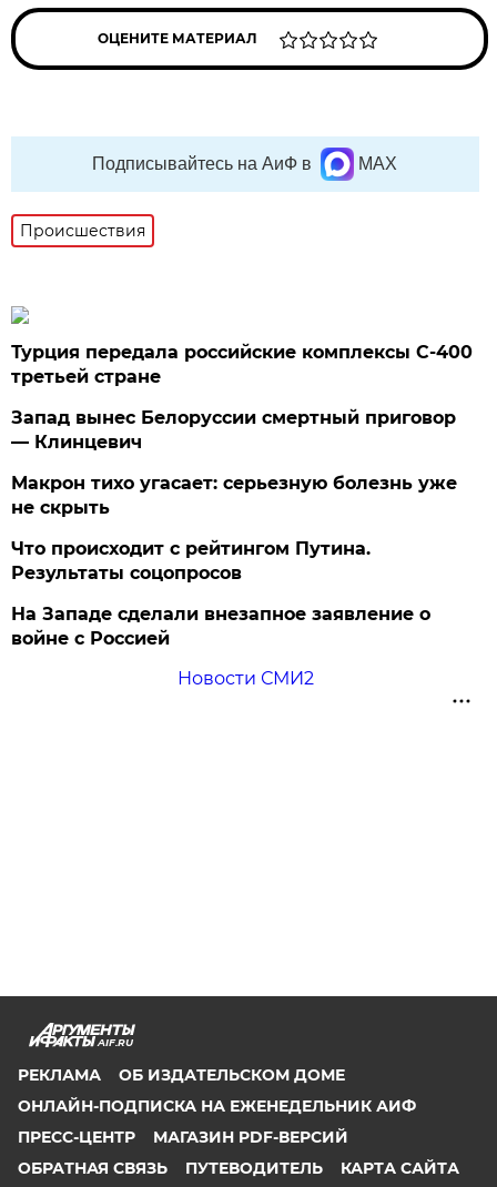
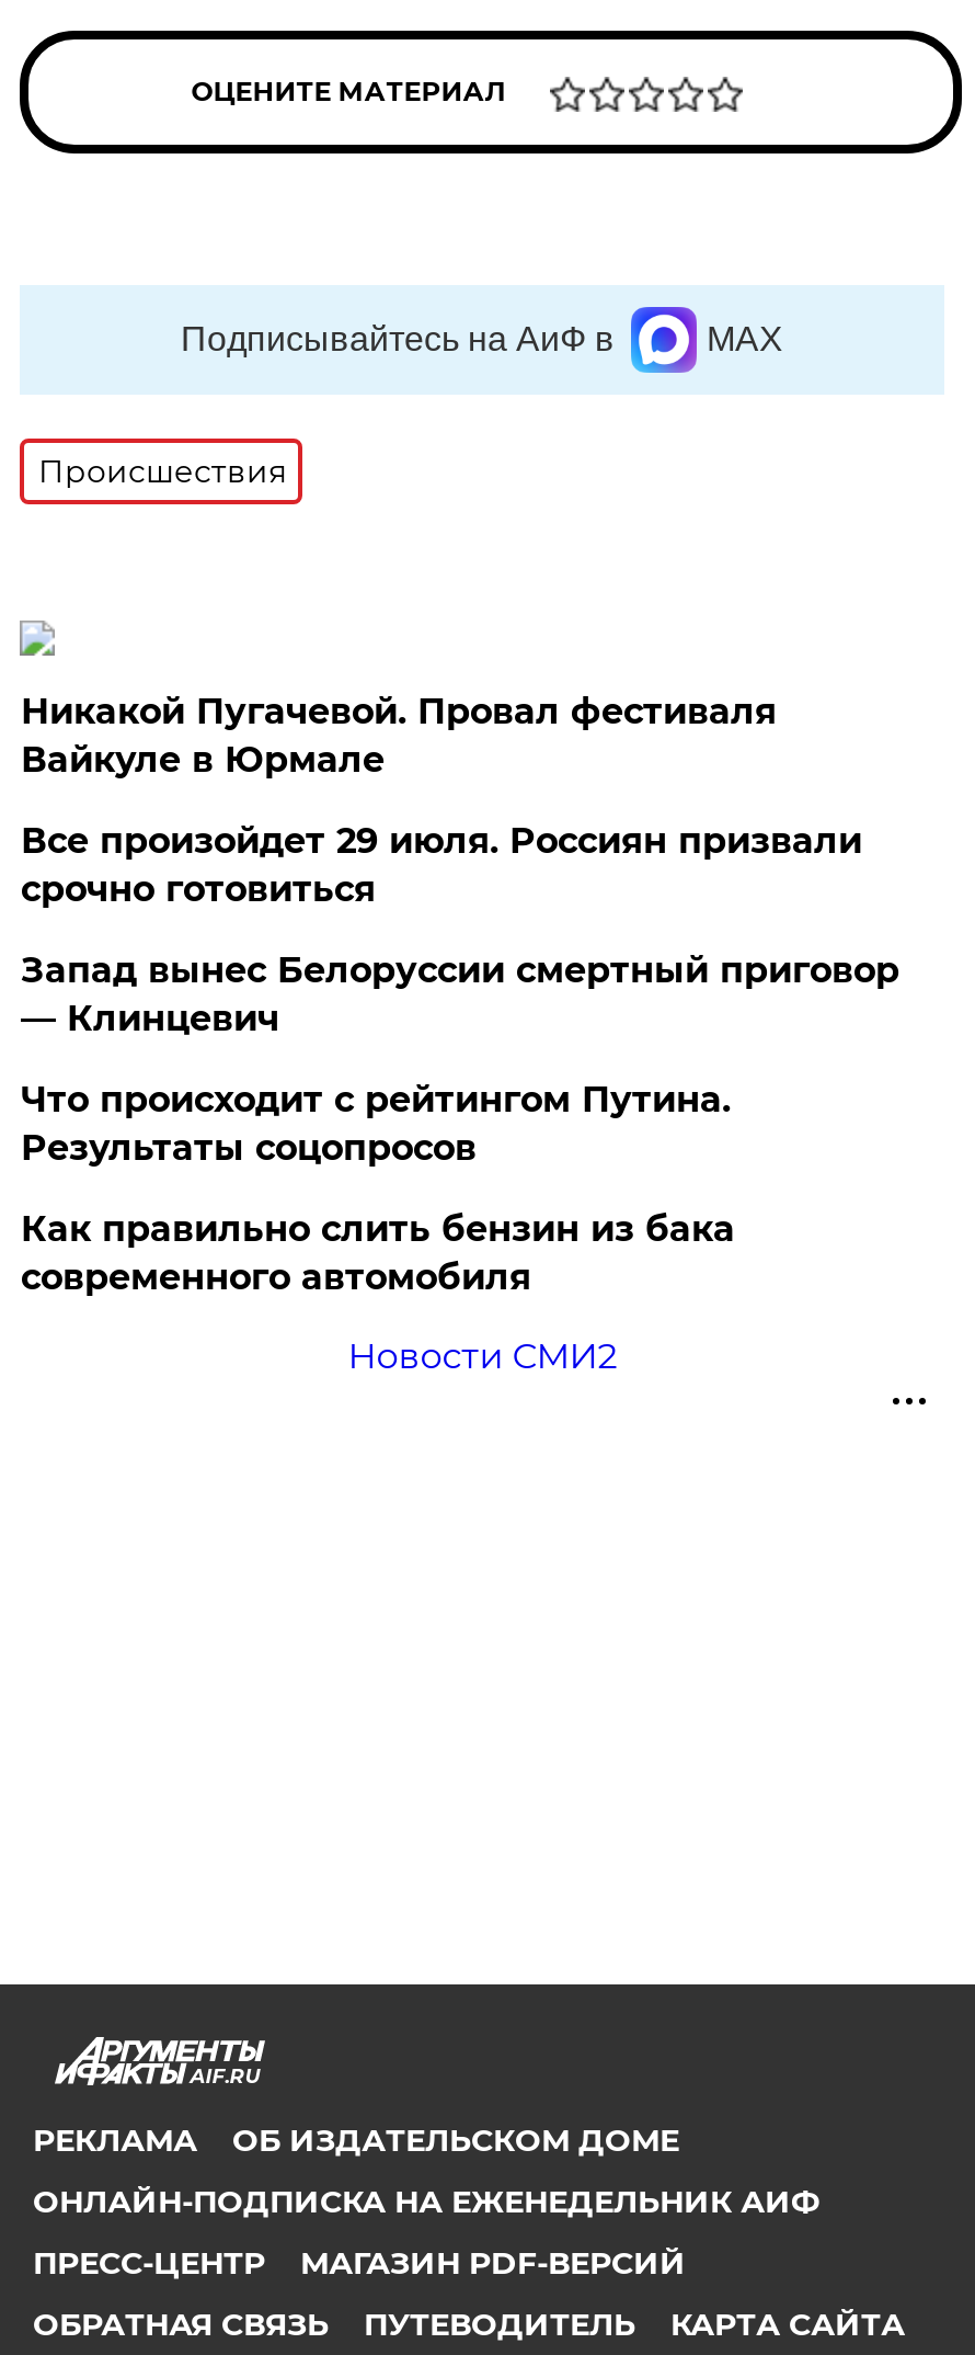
[12,342,473,387] Турция передала российские комплексы С-400 | третьей стране -> [21,691,862,910] Никакой Пугачевой. Провал фестиваля | Вайкуле в Юрмале | Все произойдет 29 июля. Россиян призвали | срочно готовиться
moved [12,407,456,453] -> [21,949,899,1039]: Запад вынес Белоруссии смертный приговор | — Клинцевич
[12,473,458,518] Макрон тихо угасает: серьезную болезнь уже | не скрыть -> none
[12,603,431,649] На Западе сделали внезапное заявление о | войне с Россией -> [21,1208,735,1298] Как правильно слить бензин из бака | современного автомобиля

